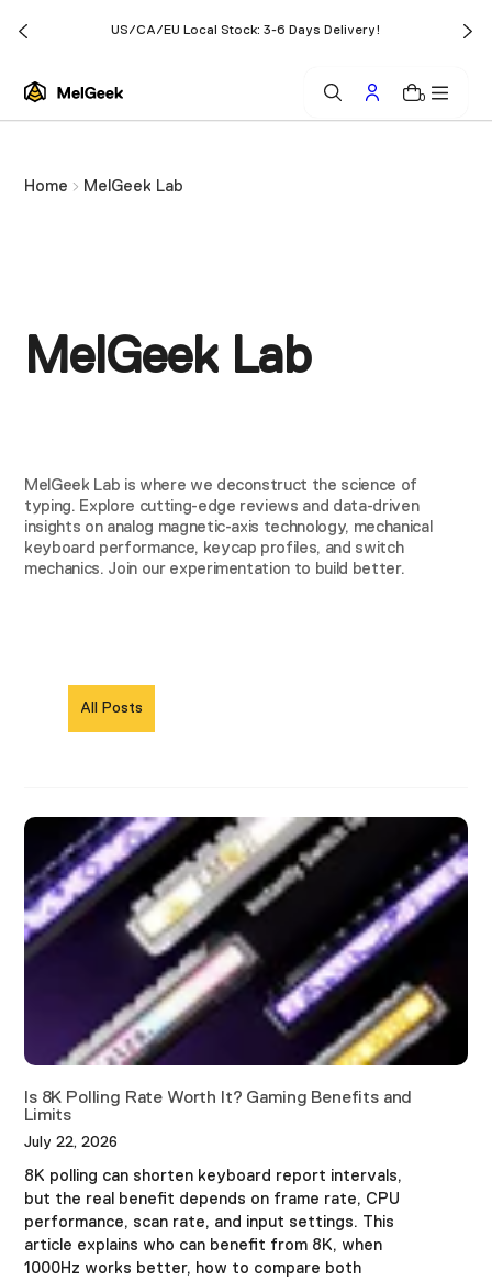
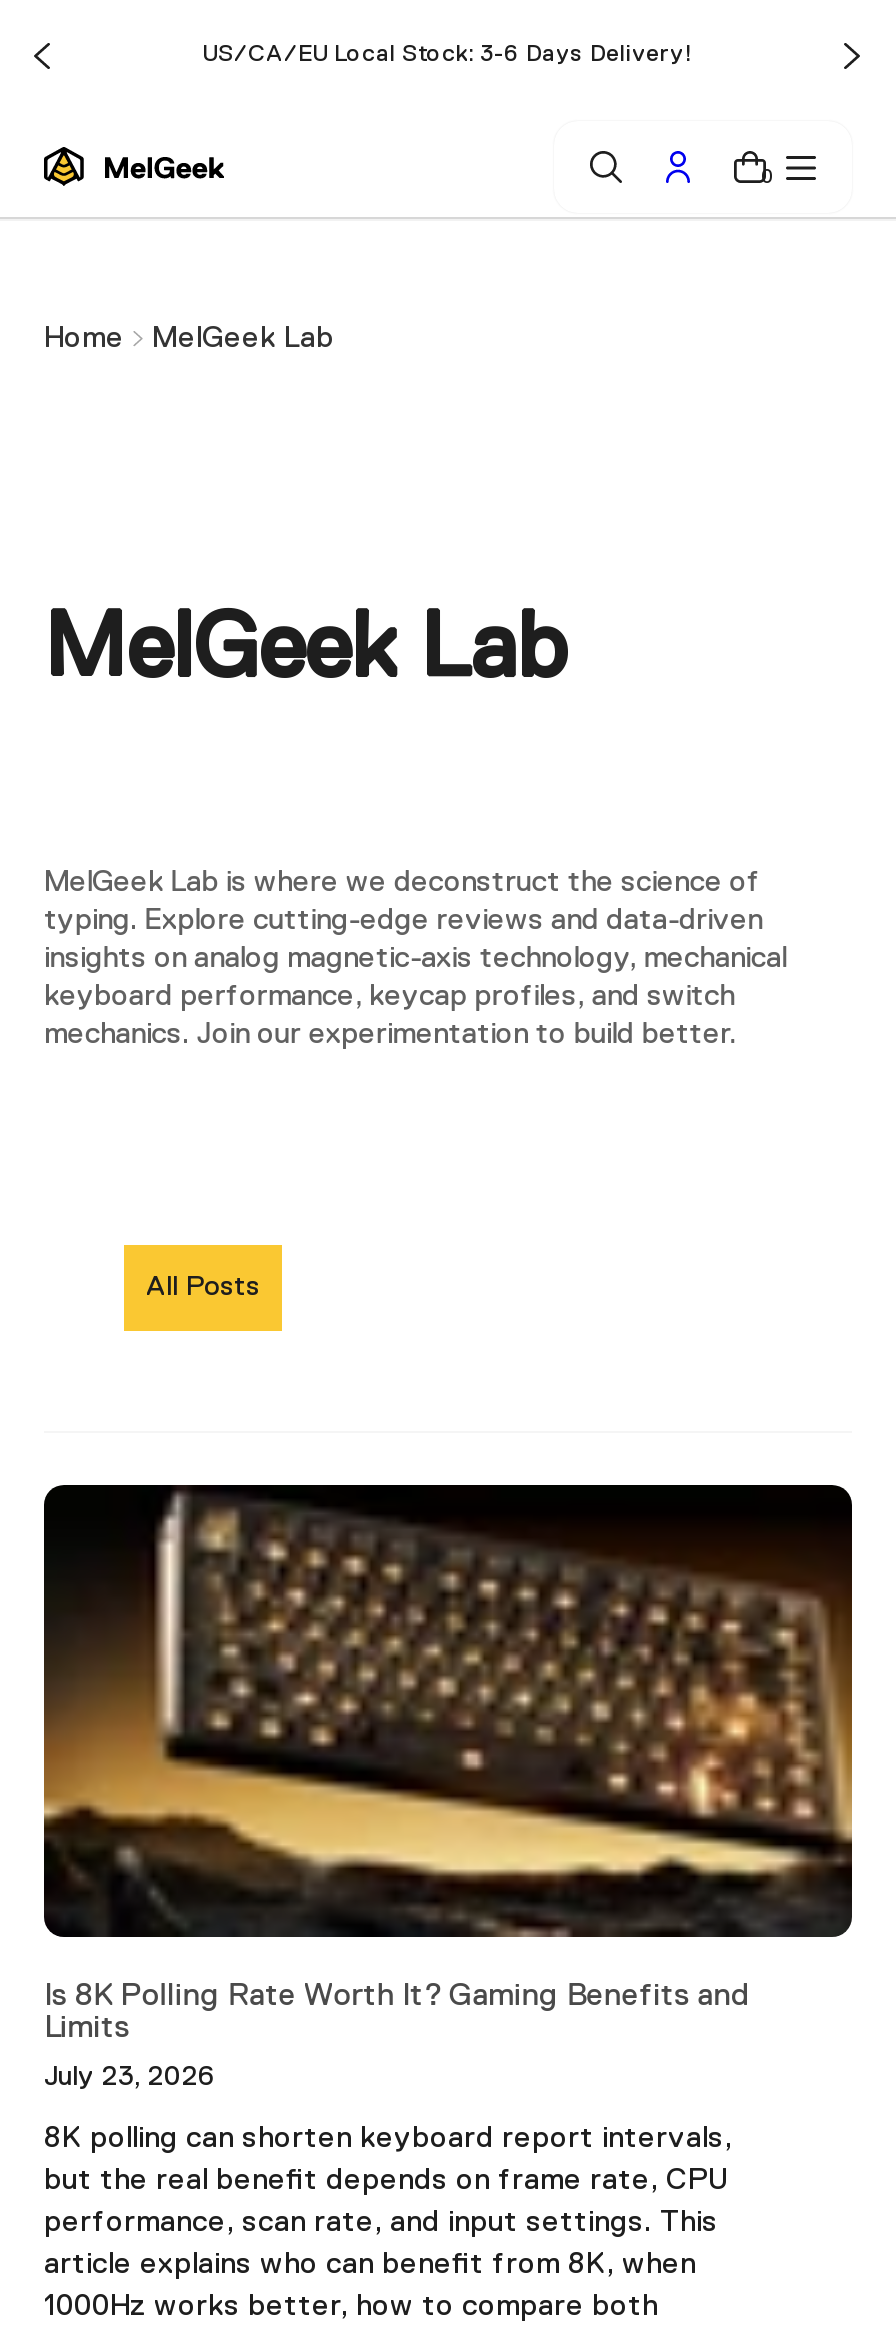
[23,816,469,1067] [image] -> [42,1483,854,1939] [image]
[24,1135,118,1150] July 22, 2026 -> [44,2063,214,2091] July 23, 2026

